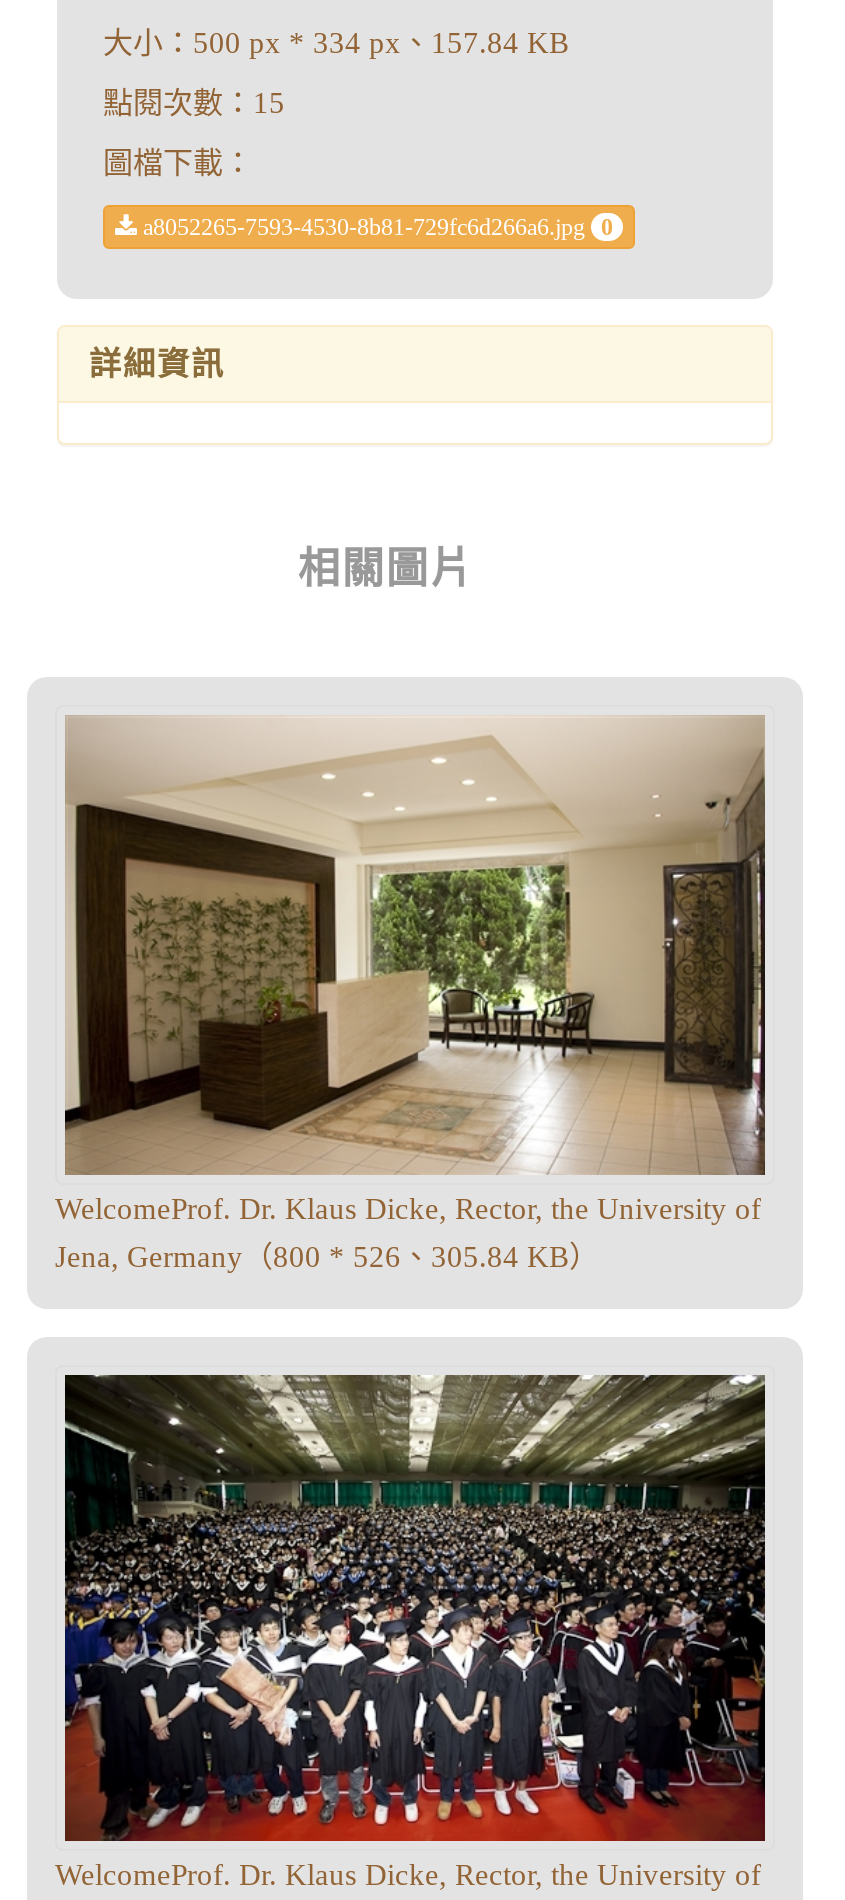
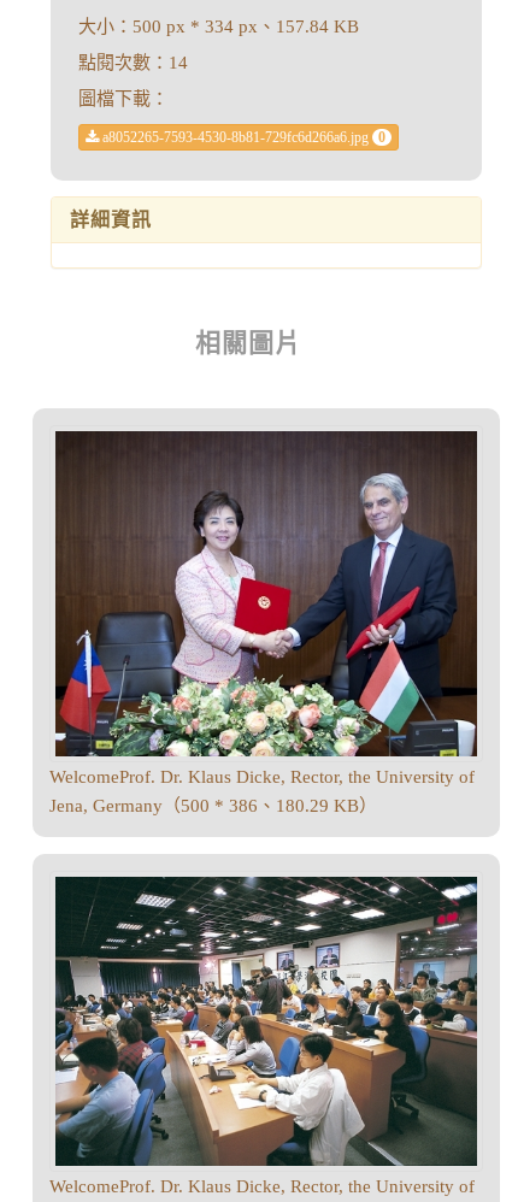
[103,87,285,119] 點閱次數：15 -> [78,53,188,72] 點閱次數：14
[55,715,765,1272] [image] | Jena, Germany（800 * 526、305.84 KB） -> [49,430,477,816] [image] | Jena, Germany（500 * 386、180.29 KB）
[63,1373,765,1843] [image] -> [55,876,478,1167] [image]

